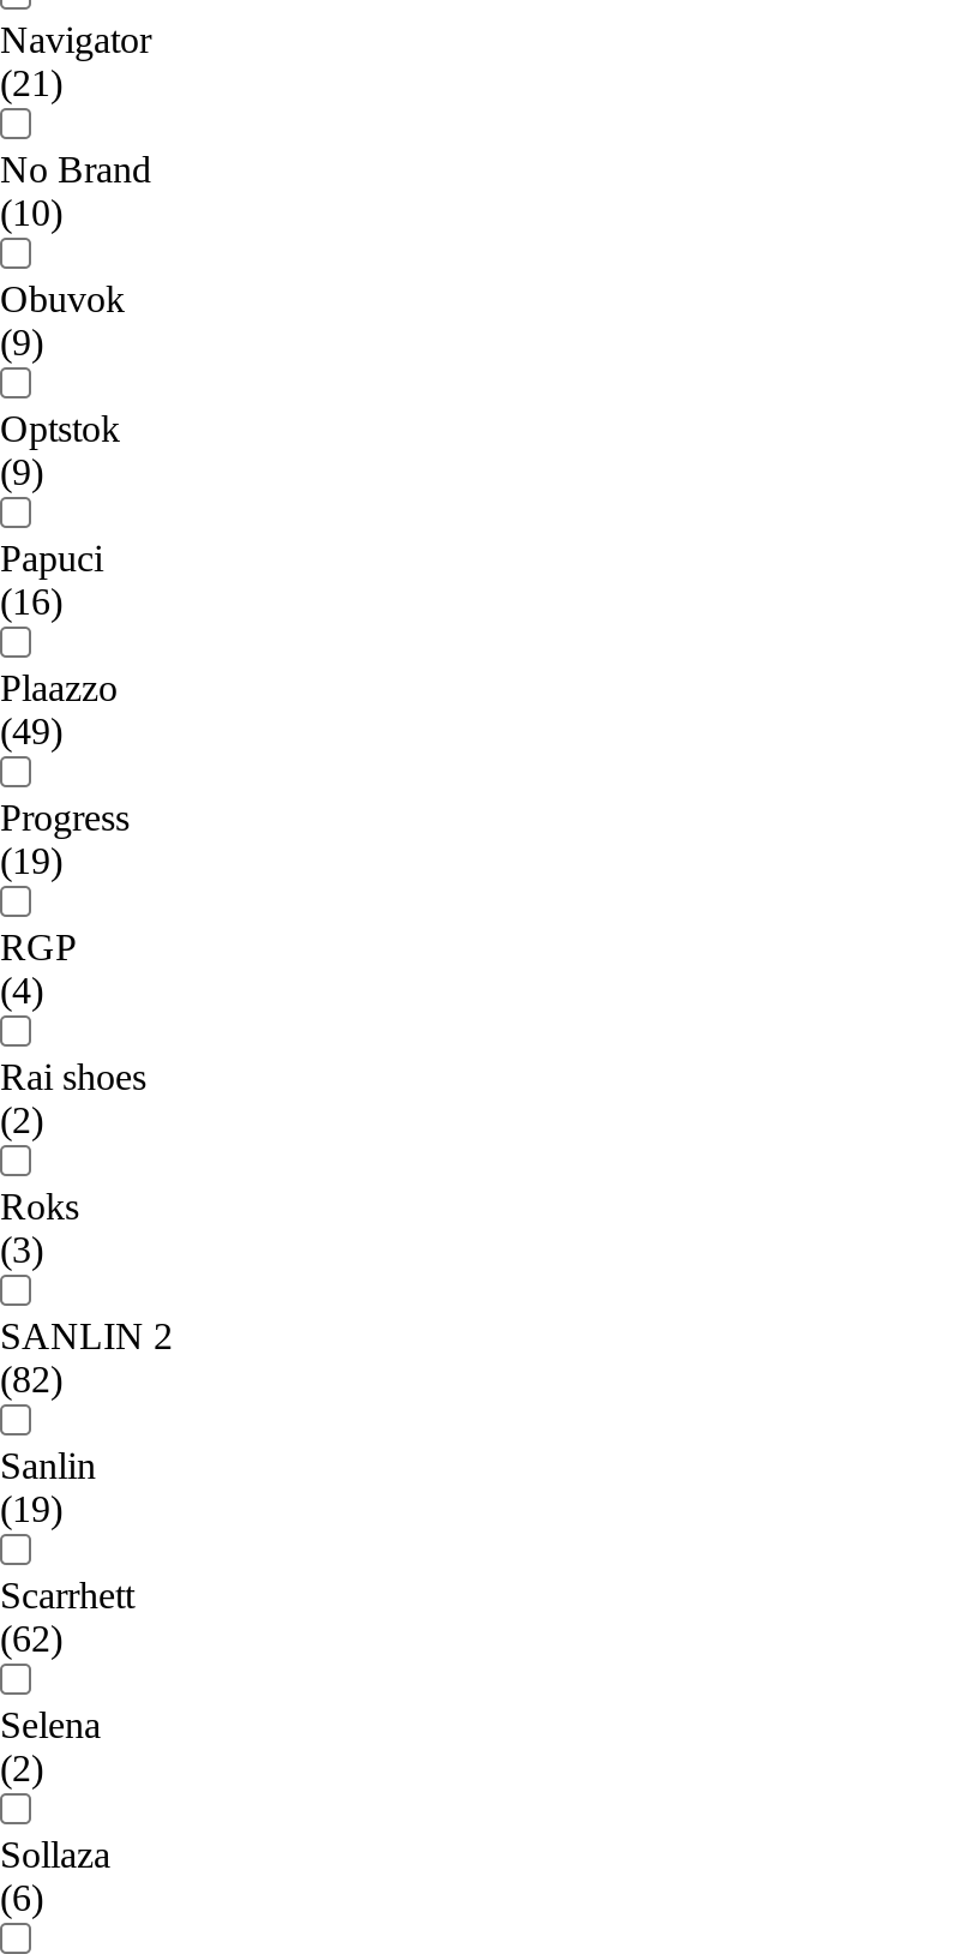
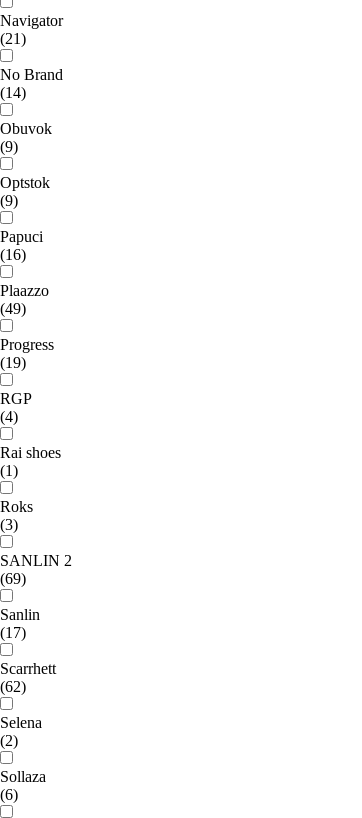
[0,192,62,233] (10) -> [0,84,26,101] (14)
[0,1099,43,1140] (2) -> [0,462,18,479] (1)
[0,1359,62,1399] (82) -> [0,570,26,587] (69)
[0,1488,62,1529] (19) -> [0,624,26,641] (17)

